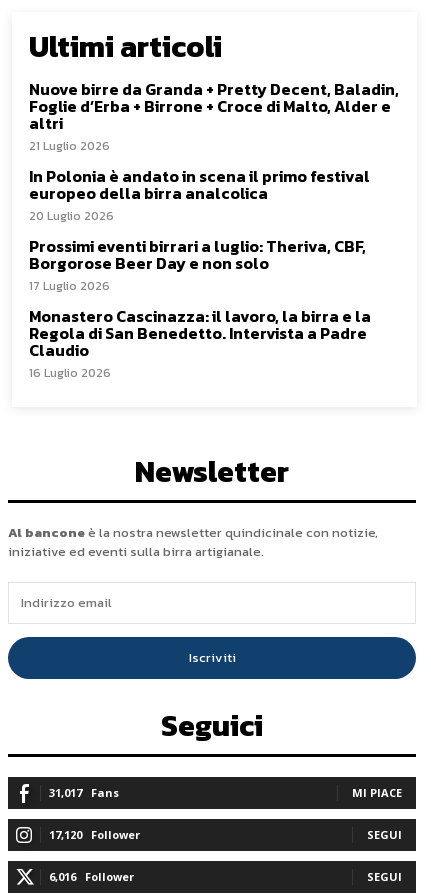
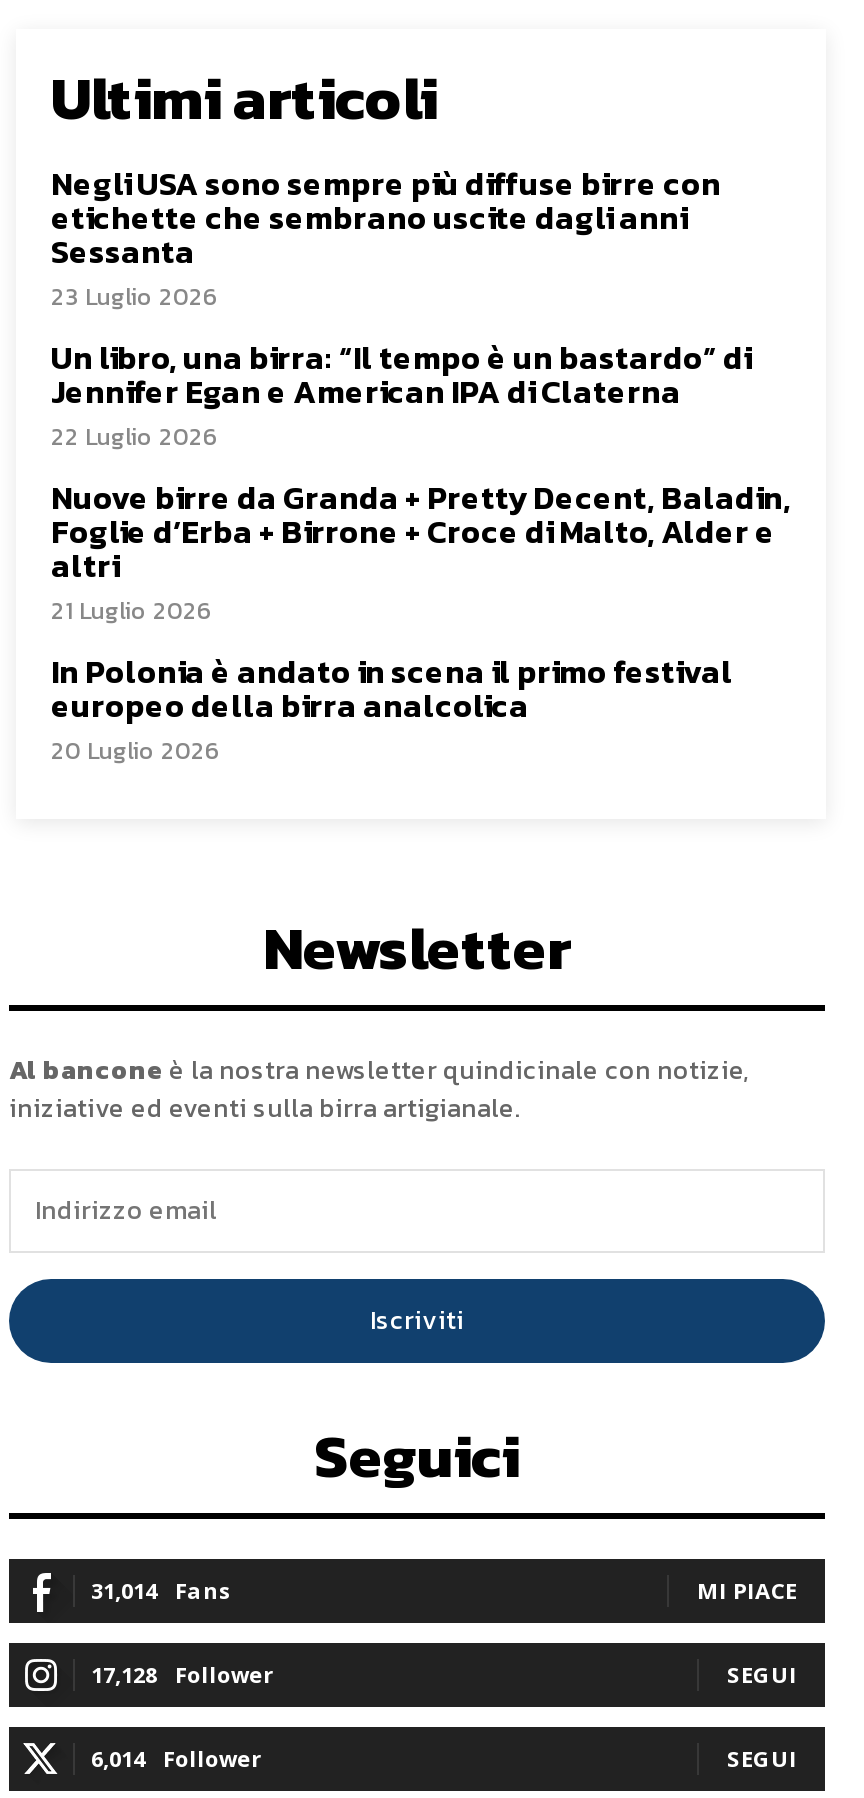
none -> [51,159,751,455] Negli USA sono sempre più diffuse birre con | etichette che sembrano uscite dagli anni | Sessanta | 23 Luglio 2026 | Un libro, una birra: “Il tempo è un bastardo” di | Jennifer Egan e American IPA di Claterna | 22 Luglio 2026
moved [29,77,399,225] -> [51,473,791,769]: Nuove birre da Granda + Pretty Decent, Baladin, | Foglie d’Erba + Birrone + Croce di Malto, Alder e | altri | 21 Luglio 2026 | In Polonia è andato in scena il primo festival | europeo della birra analcolica | 20 Luglio 2026
[29,234,371,382] Prossimi eventi birrari a luglio: Theriva, CBF, | Borgorose Beer Day e non solo | 17 Luglio 2026 | Monastero Cascinazza: il lavoro, la birra e la | Regola di San Benedetto. Intervista a Padre | Claudio | 16 Luglio 2026 -> none
[49,785,119,800] 31,017 Fans -> [91,1575,231,1605] 31,014 Fans
[49,827,140,842] 17,120 Follower -> [91,1659,273,1689] 17,128 Follower
[49,869,134,884] 6,016 Follower -> [91,1743,261,1773] 6,014 Follower

